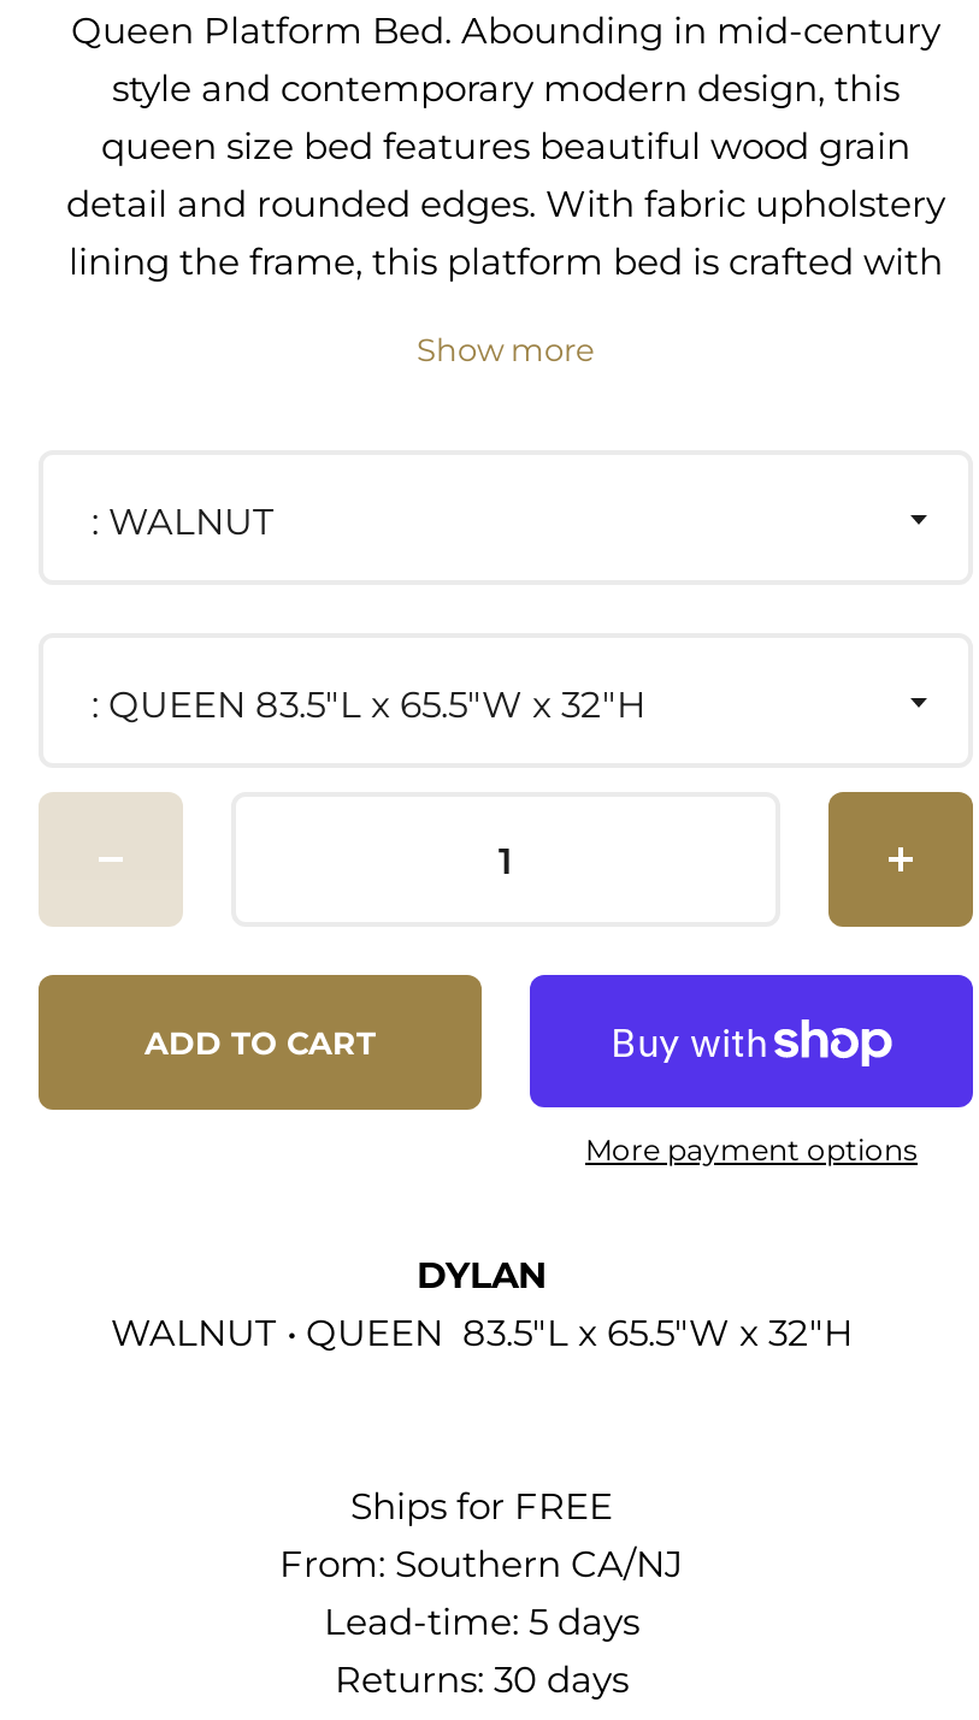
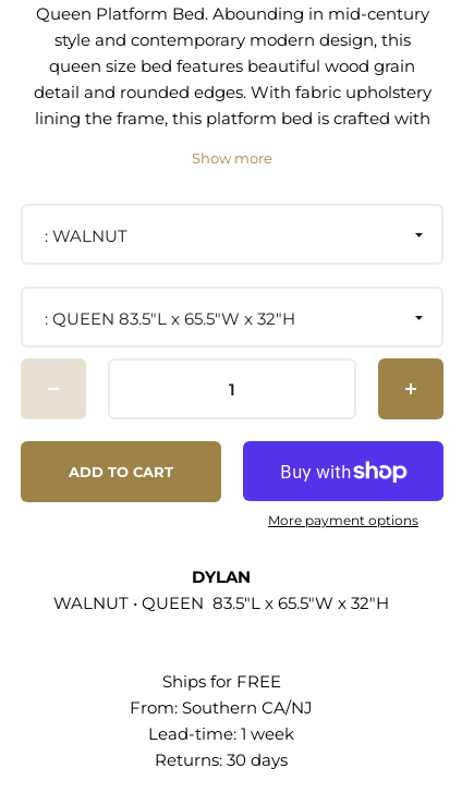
[324,1600,639,1645] Lead-time: 5 days -> [148,724,294,745] Lead-time: 1 week

